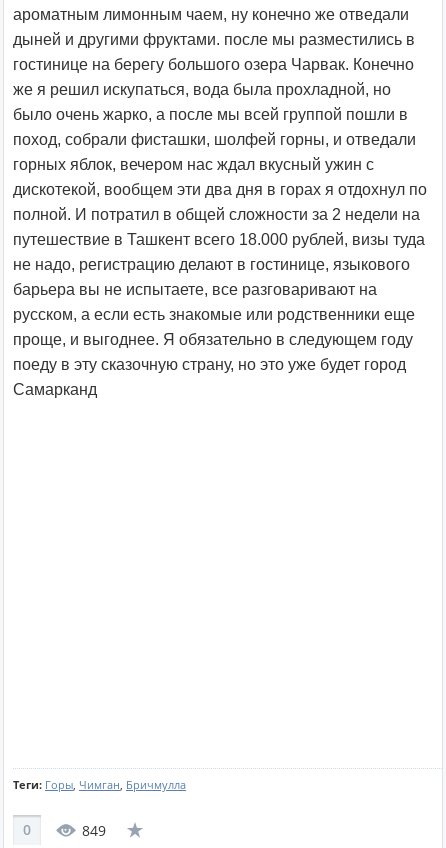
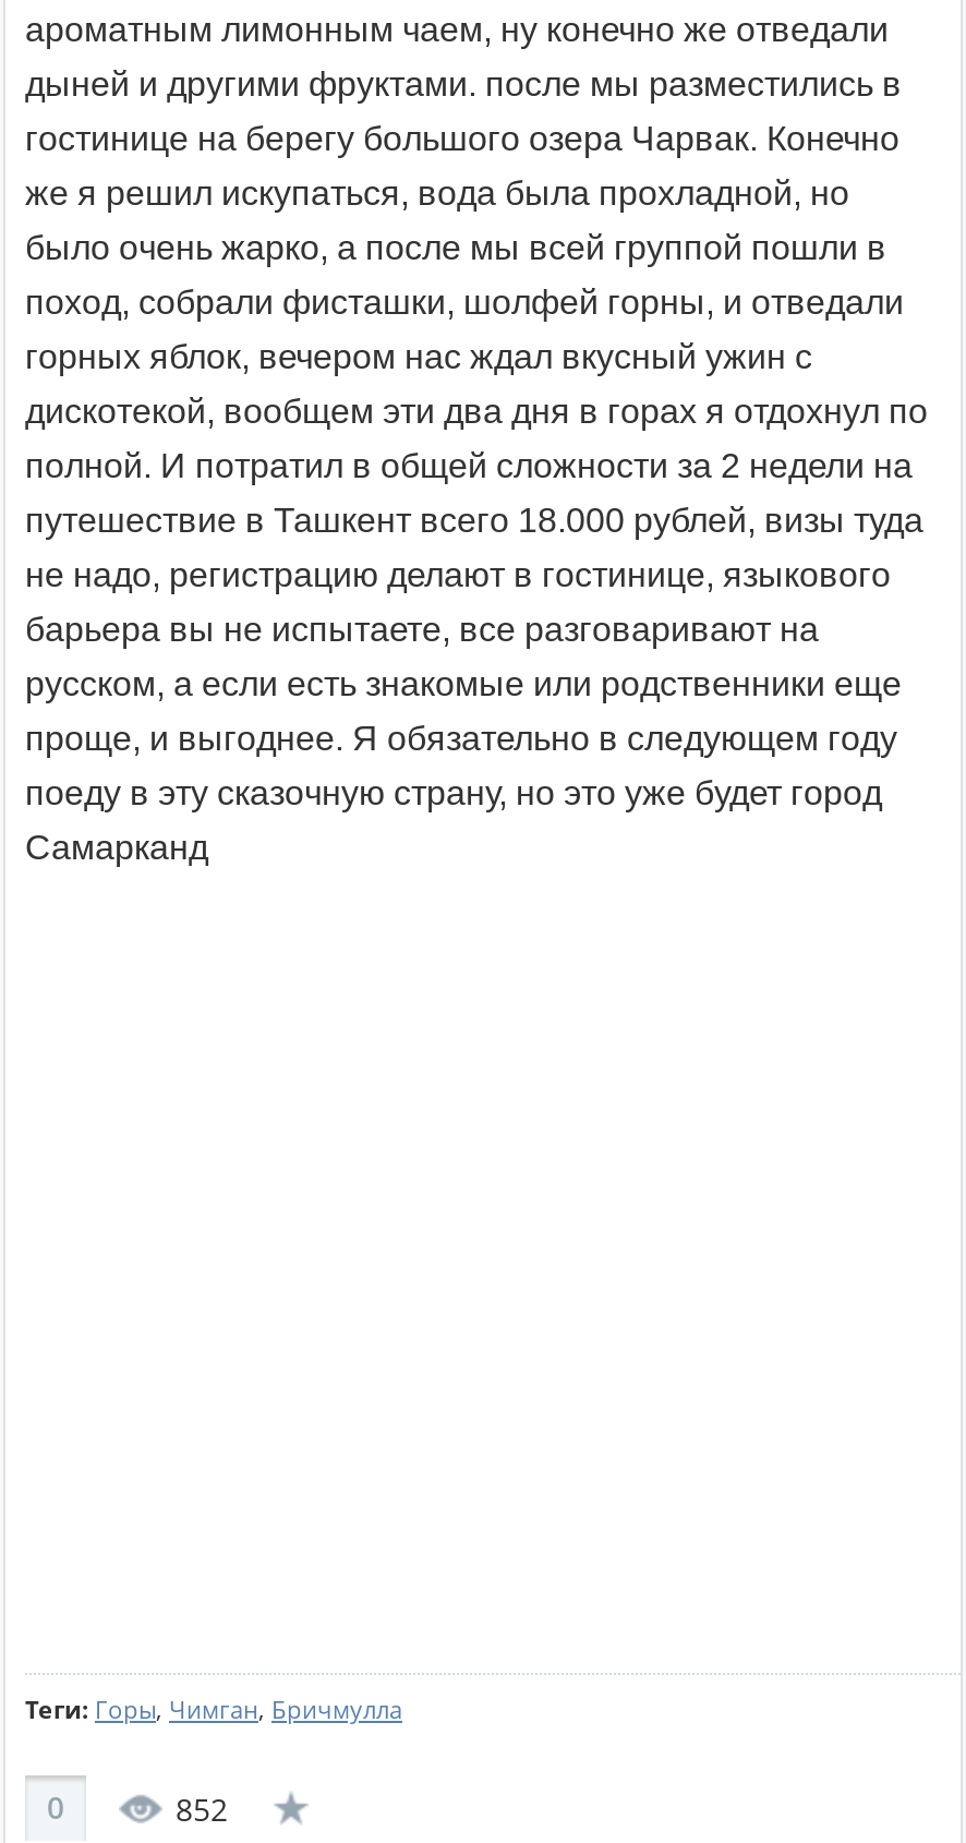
[78,821,106,840] 849 -> [167,1788,228,1829] 852

